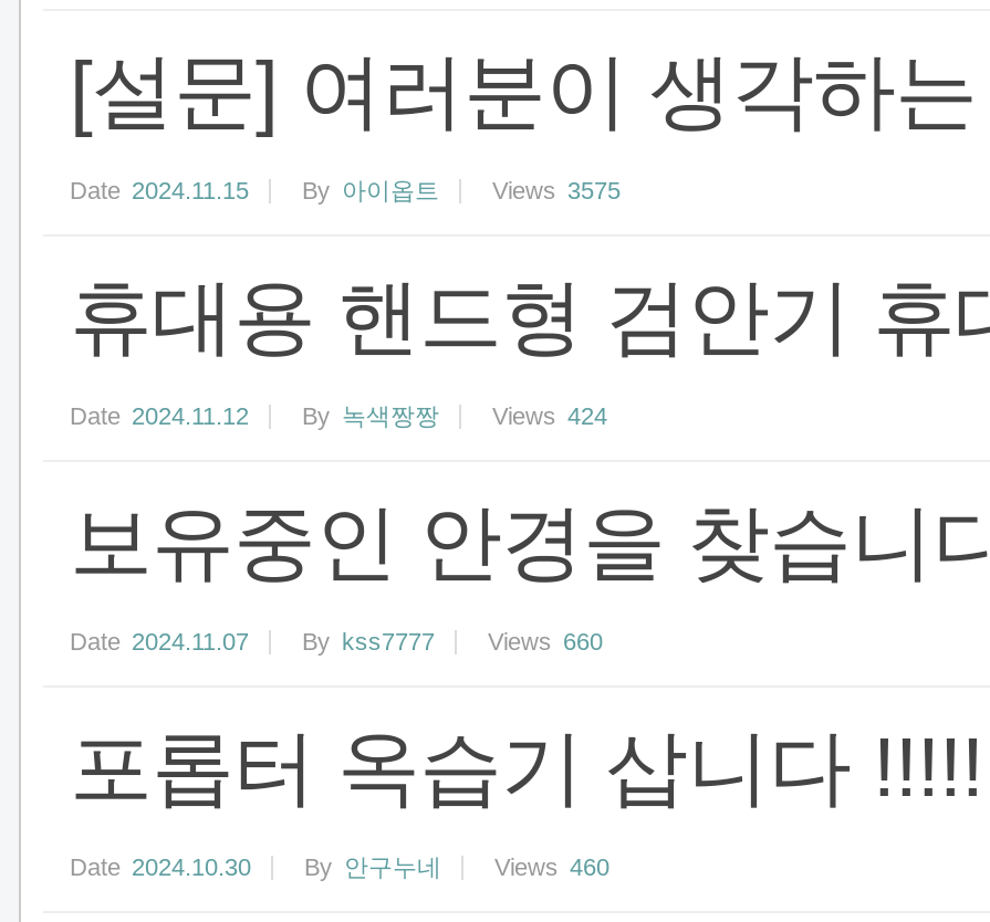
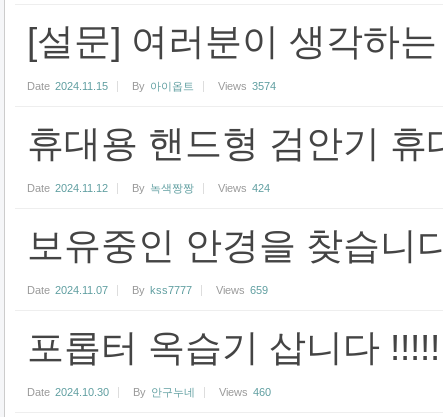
[70,177,621,203] Date 2024.11.15 By 아이옵트 Views 3575 -> [27,80,276,92] Date 2024.11.15 By 아이옵트 Views 3574
[70,628,603,654] Date 2024.11.07 By kss7777 Views 660 -> [27,284,268,296] Date 2024.11.07 By kss7777 Views 659

